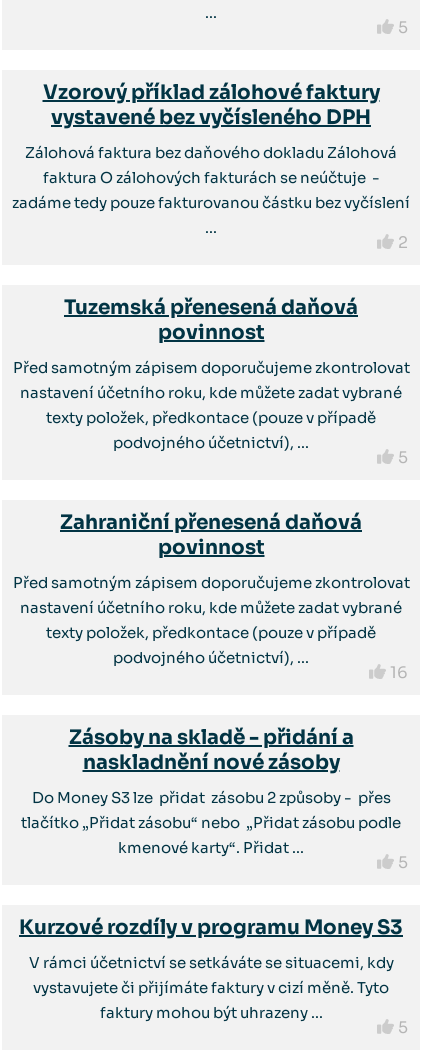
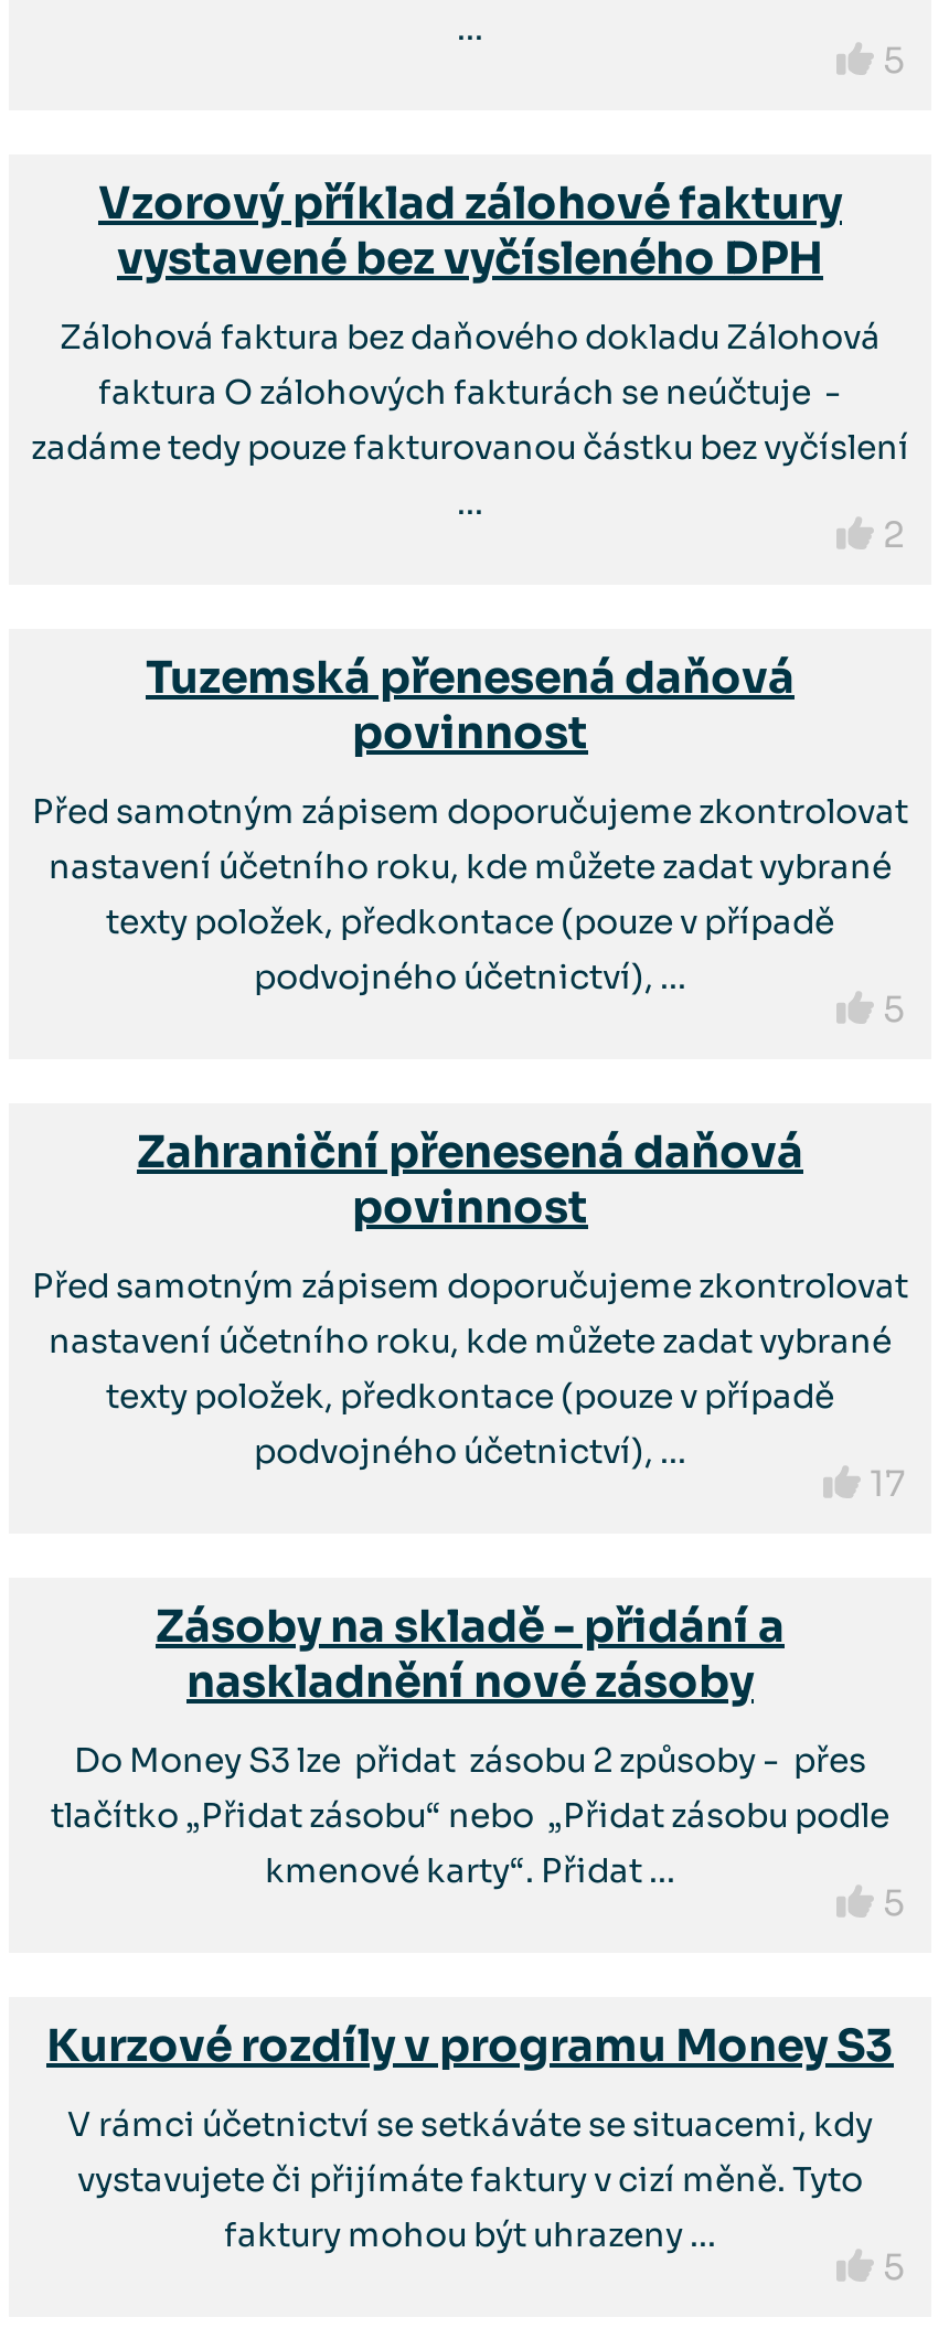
[390,662,408,683] 16 -> [870,1461,905,1507] 17

